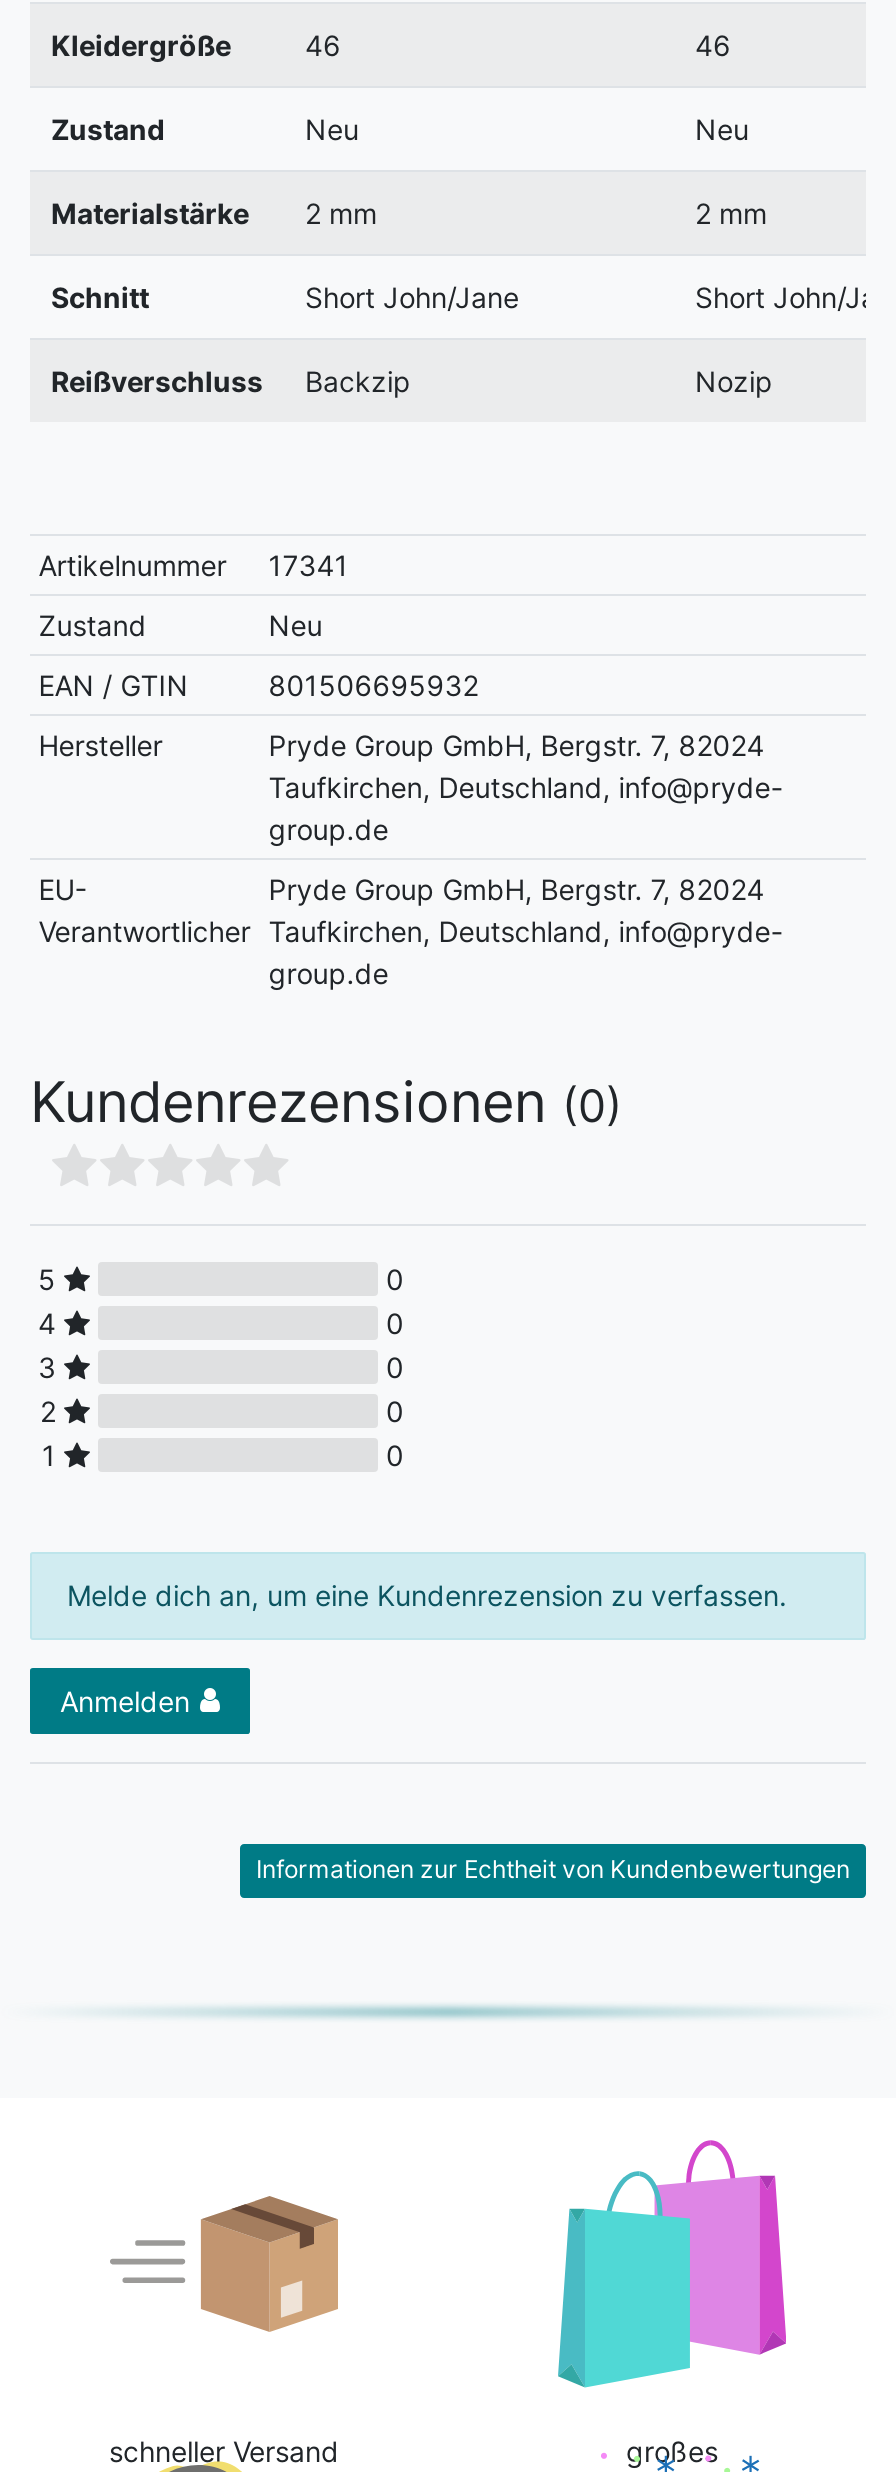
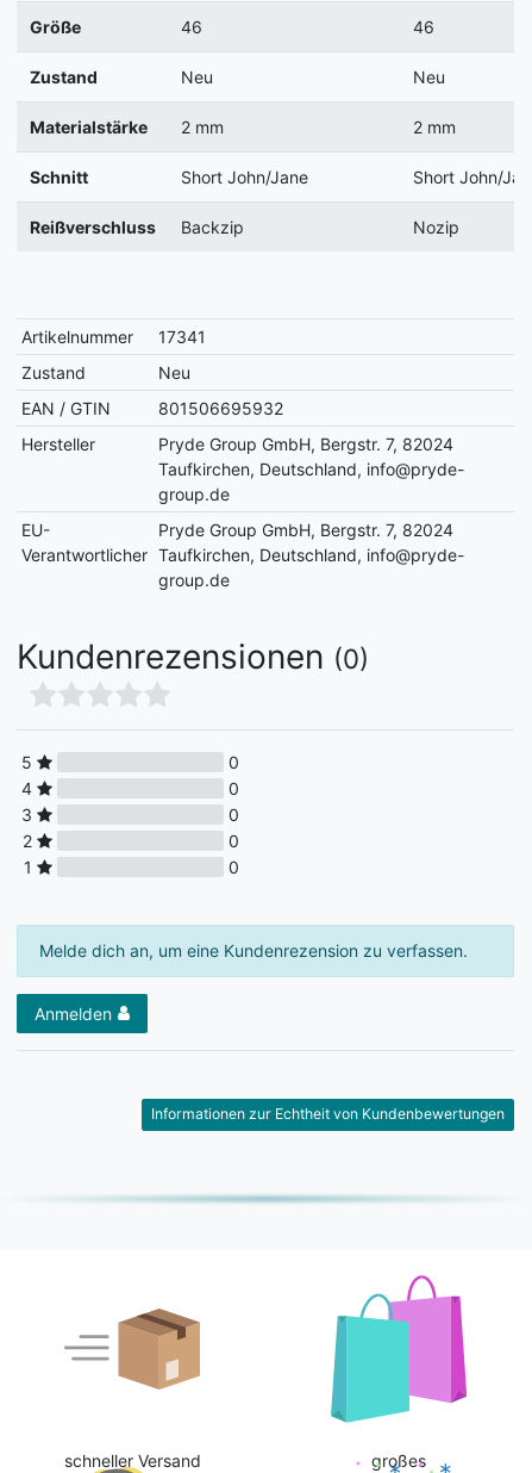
[51,28,231,62] Kleidergröße -> [29,16,80,37] Größe

